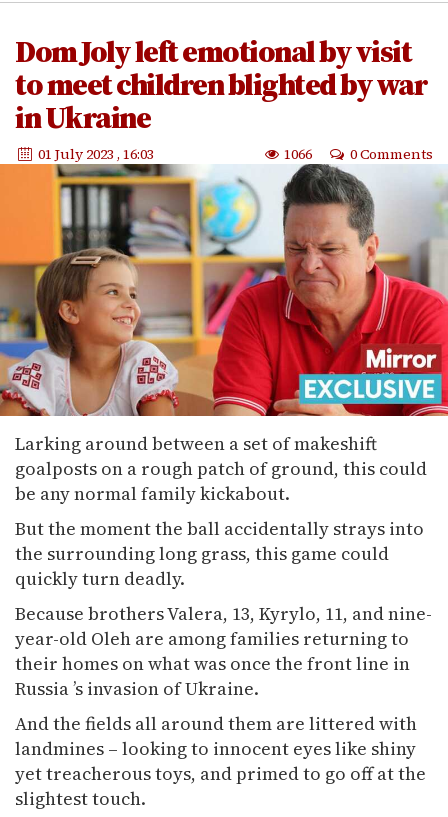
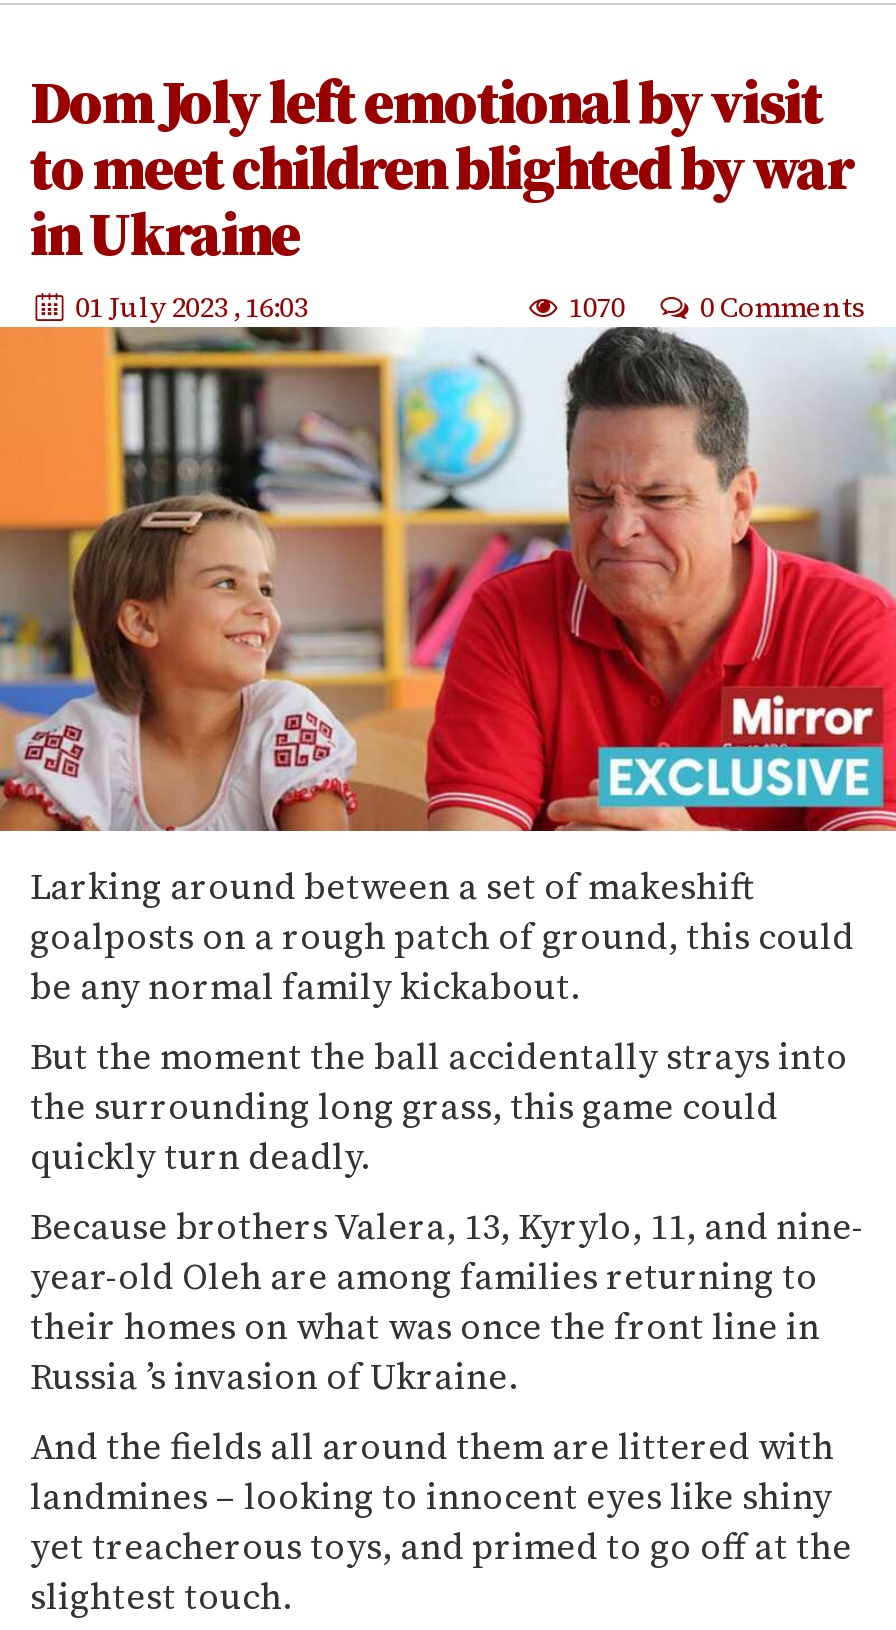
[281,144,433,164] 1066 0 Comments -> [563,287,866,327] 1070 0 Comments

